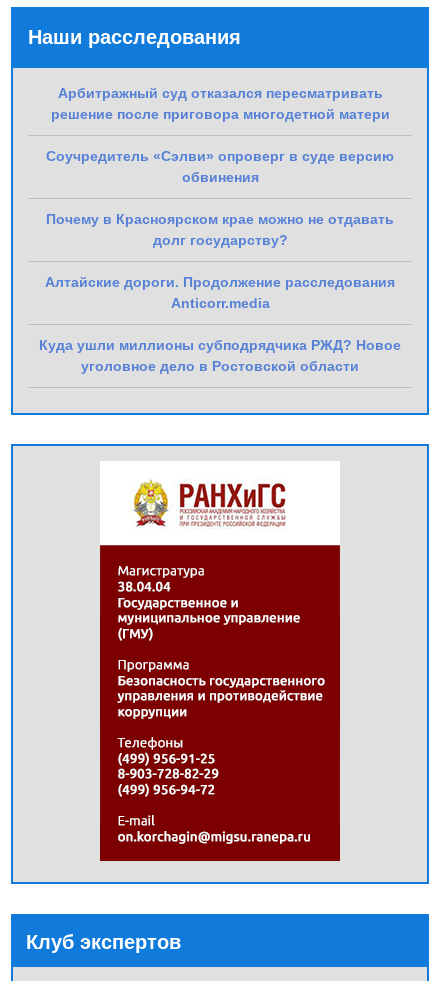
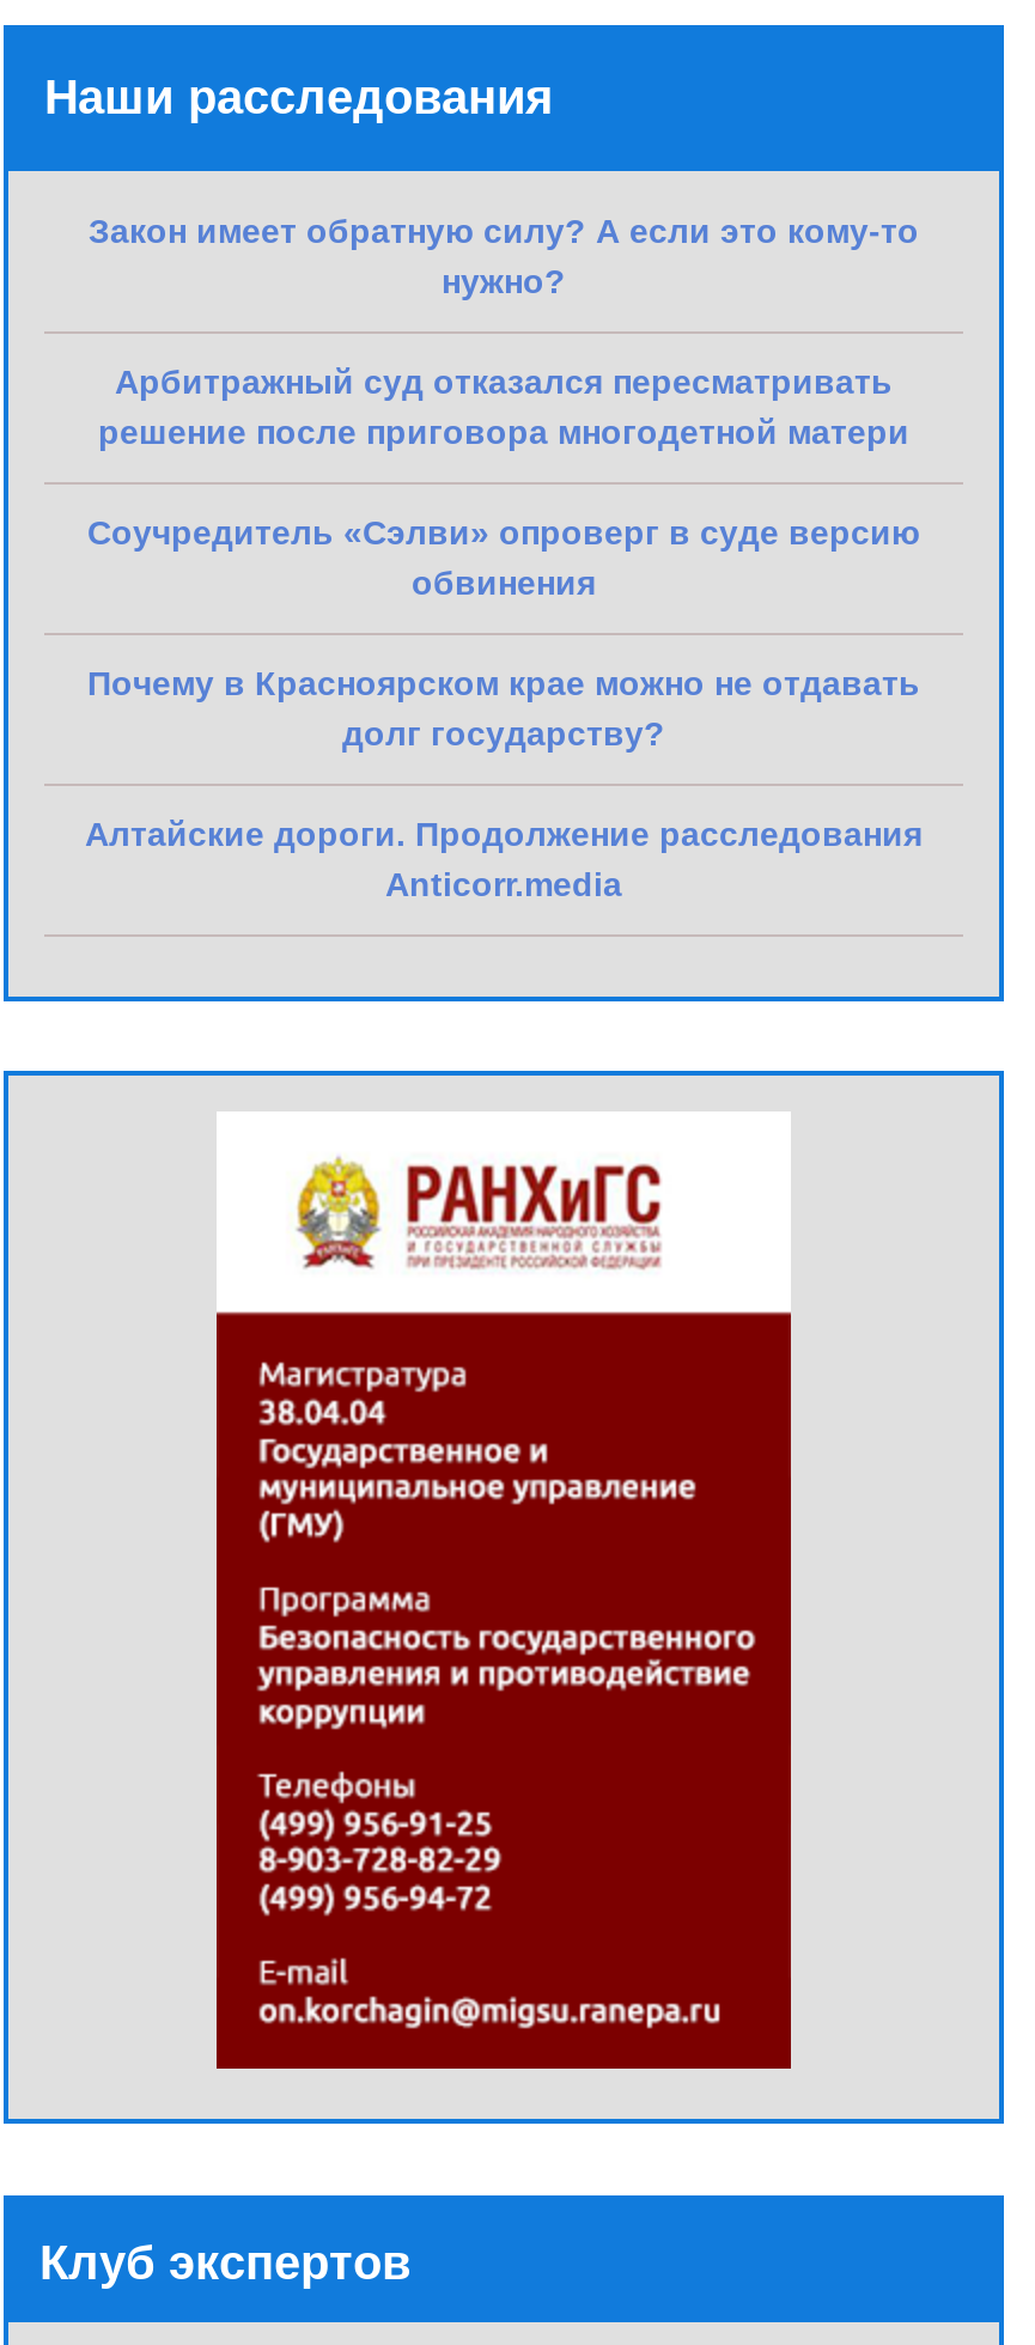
none -> [89,212,919,300] Закон имеет обратную силу? А если это кому-то | нужно?
moved [45,85,395,311] -> [85,362,923,903]: Арбитражный суд отказался пересматривать | решение после приговора многодетной матери | Соучредитель «Сэлви» опроверг в суде версию | обвинения | Почему в Красноярском крае можно не отдавать | долг государству? | Алтайские дороги. Продолжение расследования | Anticorr.media
[39,337,401,374] Куда ушли миллионы субподрядчика РЖД? Новое | уголовное дело в Ростовской области -> none

